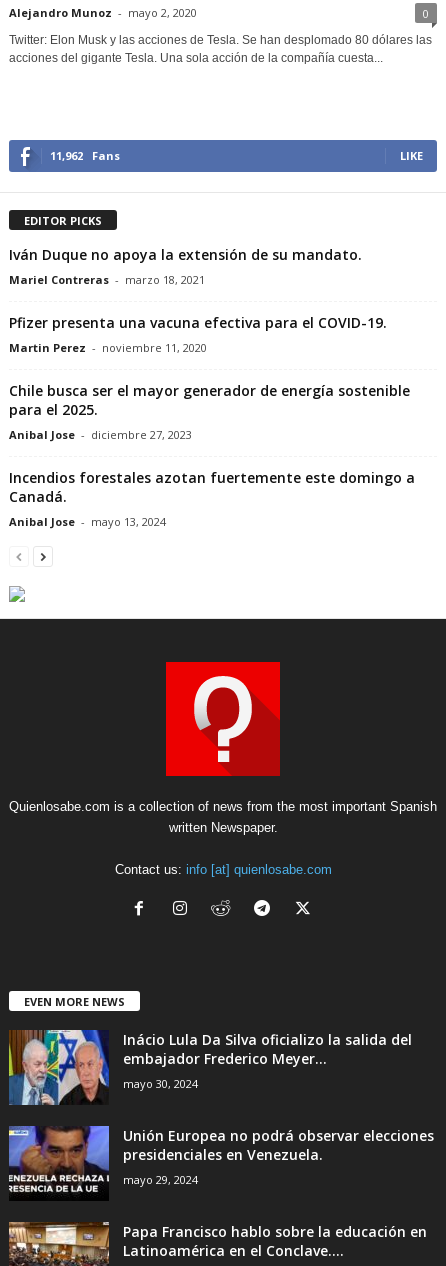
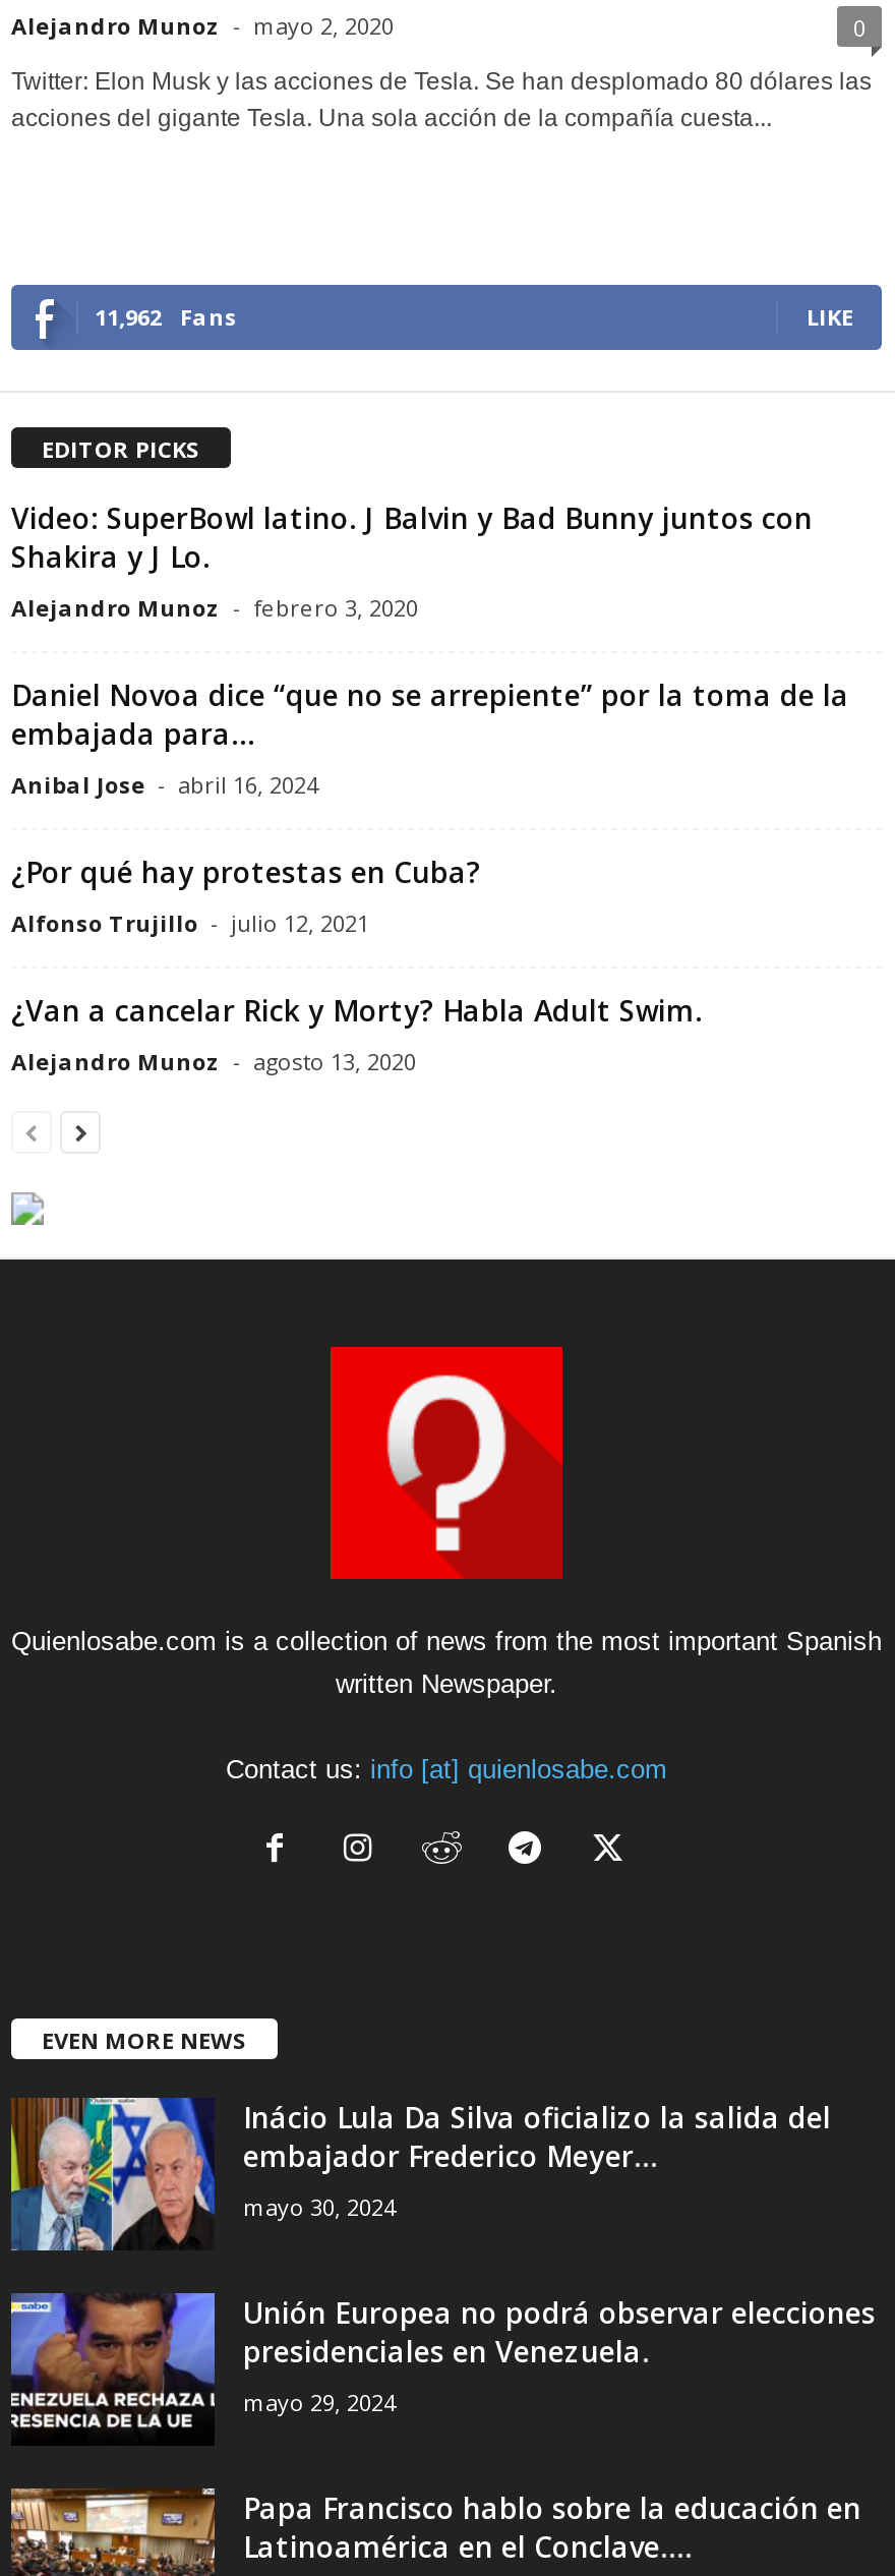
[9,244,362,286] Iván Duque no apoya la extensión de su mandato. | Mariel Contreras - marzo 18, 2021 -> [11,497,813,622] Video: SuperBowl latino. J Balvin y Bad Bunny juntos con | Shakira y J Lo. | Alejandro Munoz - febrero 3, 2020
[9,312,387,354] Pfizer presenta una vacuna efectiva para el COVID-19. | Martin Perez - noviembre 11, 2020 -> [11,675,849,799] Daniel Novoa dice “que no se arrepiente” por la toma de la | embajada para... | Anibal Jose - abril 16, 2024
[9,380,410,441] Chile busca ser el mayor generador de energía sostenible | para el 2025. | Anibal Jose - diciembre 27, 2023 -> [11,852,481,937] ¿Por qué hay protestas en Cuba? | Alfonso Trujillo - julio 12, 2021
[9,467,415,528] Incendios forestales azotan fuertemente este domingo a | Canadá. | Anibal Jose - mayo 13, 2024 -> [11,990,703,1075] ¿Van a cancelar Rick y Morty? Habla Adult Swim. | Alejandro Munoz - agosto 13, 2020

